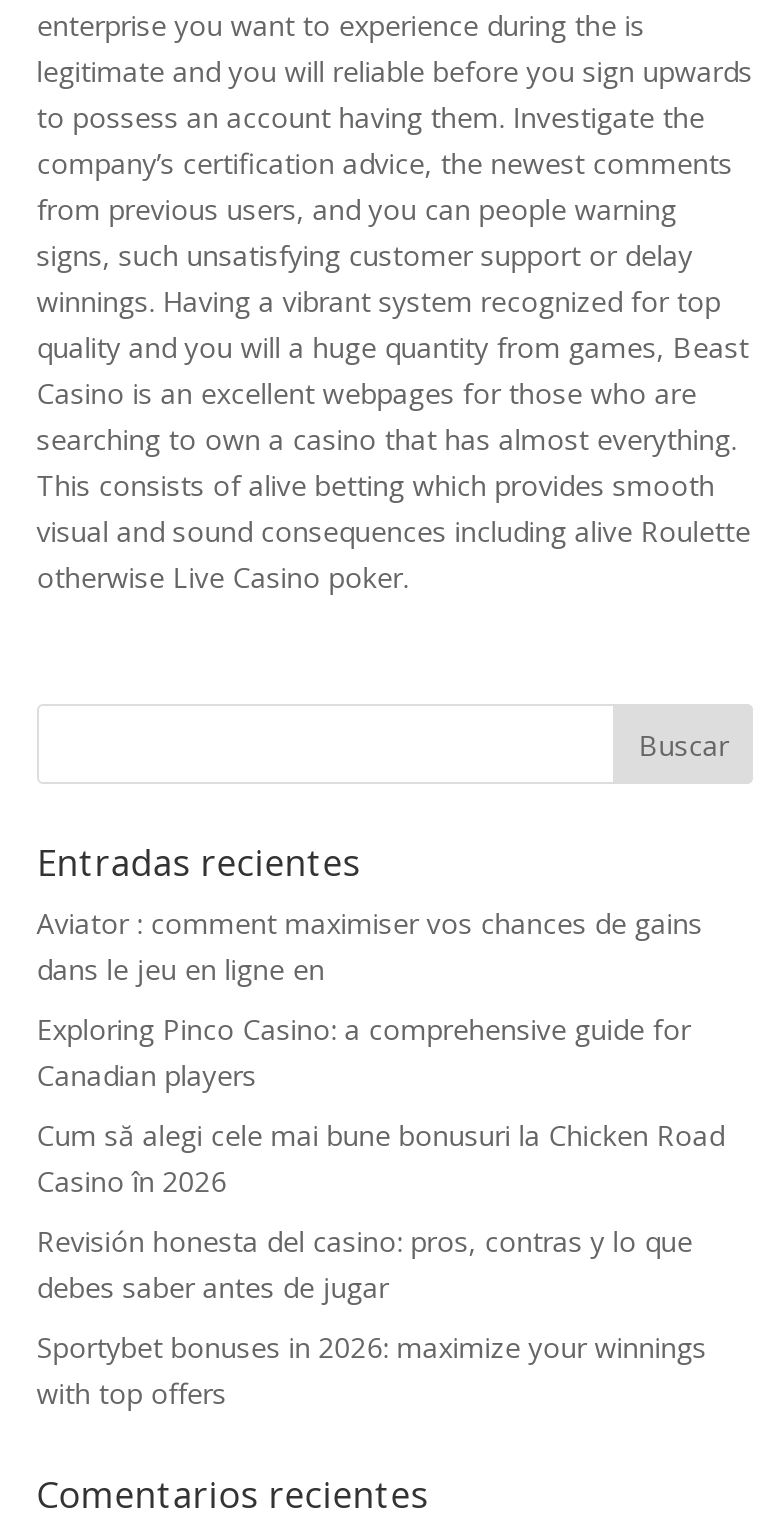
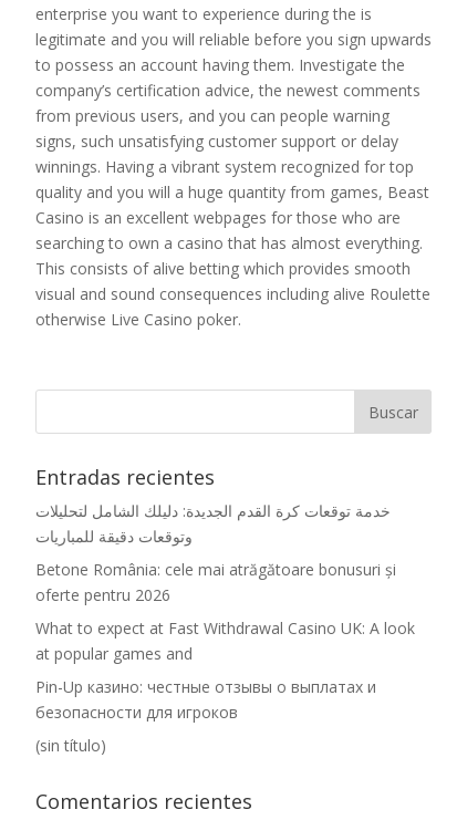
[37,904,703,988] Aviator : comment maximiser vos chances de gains | dans le jeu en ligne en -> [35,500,390,547] خدمة توقعات كرة القدم الجديدة: دليلك الشامل لتحليلات | وتوقعات دقيقة للمباريات
[37,1010,691,1094] Exploring Pinco Casino: a comprehensive guide for | Canadian players -> [35,559,396,605] Betone România: cele mai atrăgătoare bonusuri și | oferte pentru 2026
[37,1116,725,1200] Cum să alegi cele mai bune bonusuri la Chicken Road | Casino în 2026 -> [35,617,415,664] What to expect at Fast Withdrawal Casino UK: A look | at popular games and
[37,1222,693,1306] Revisión honesta del casino: pros, contras y lo que | debes saber antes de jugar -> [35,676,376,723] Pin-Up казино: честные отзывы о выплатах и | безопасности для игроков
[37,1328,707,1412] Sportybet bonuses in 2026: maximize your winnings | with top offers -> [35,735,106,756] (sin título)

